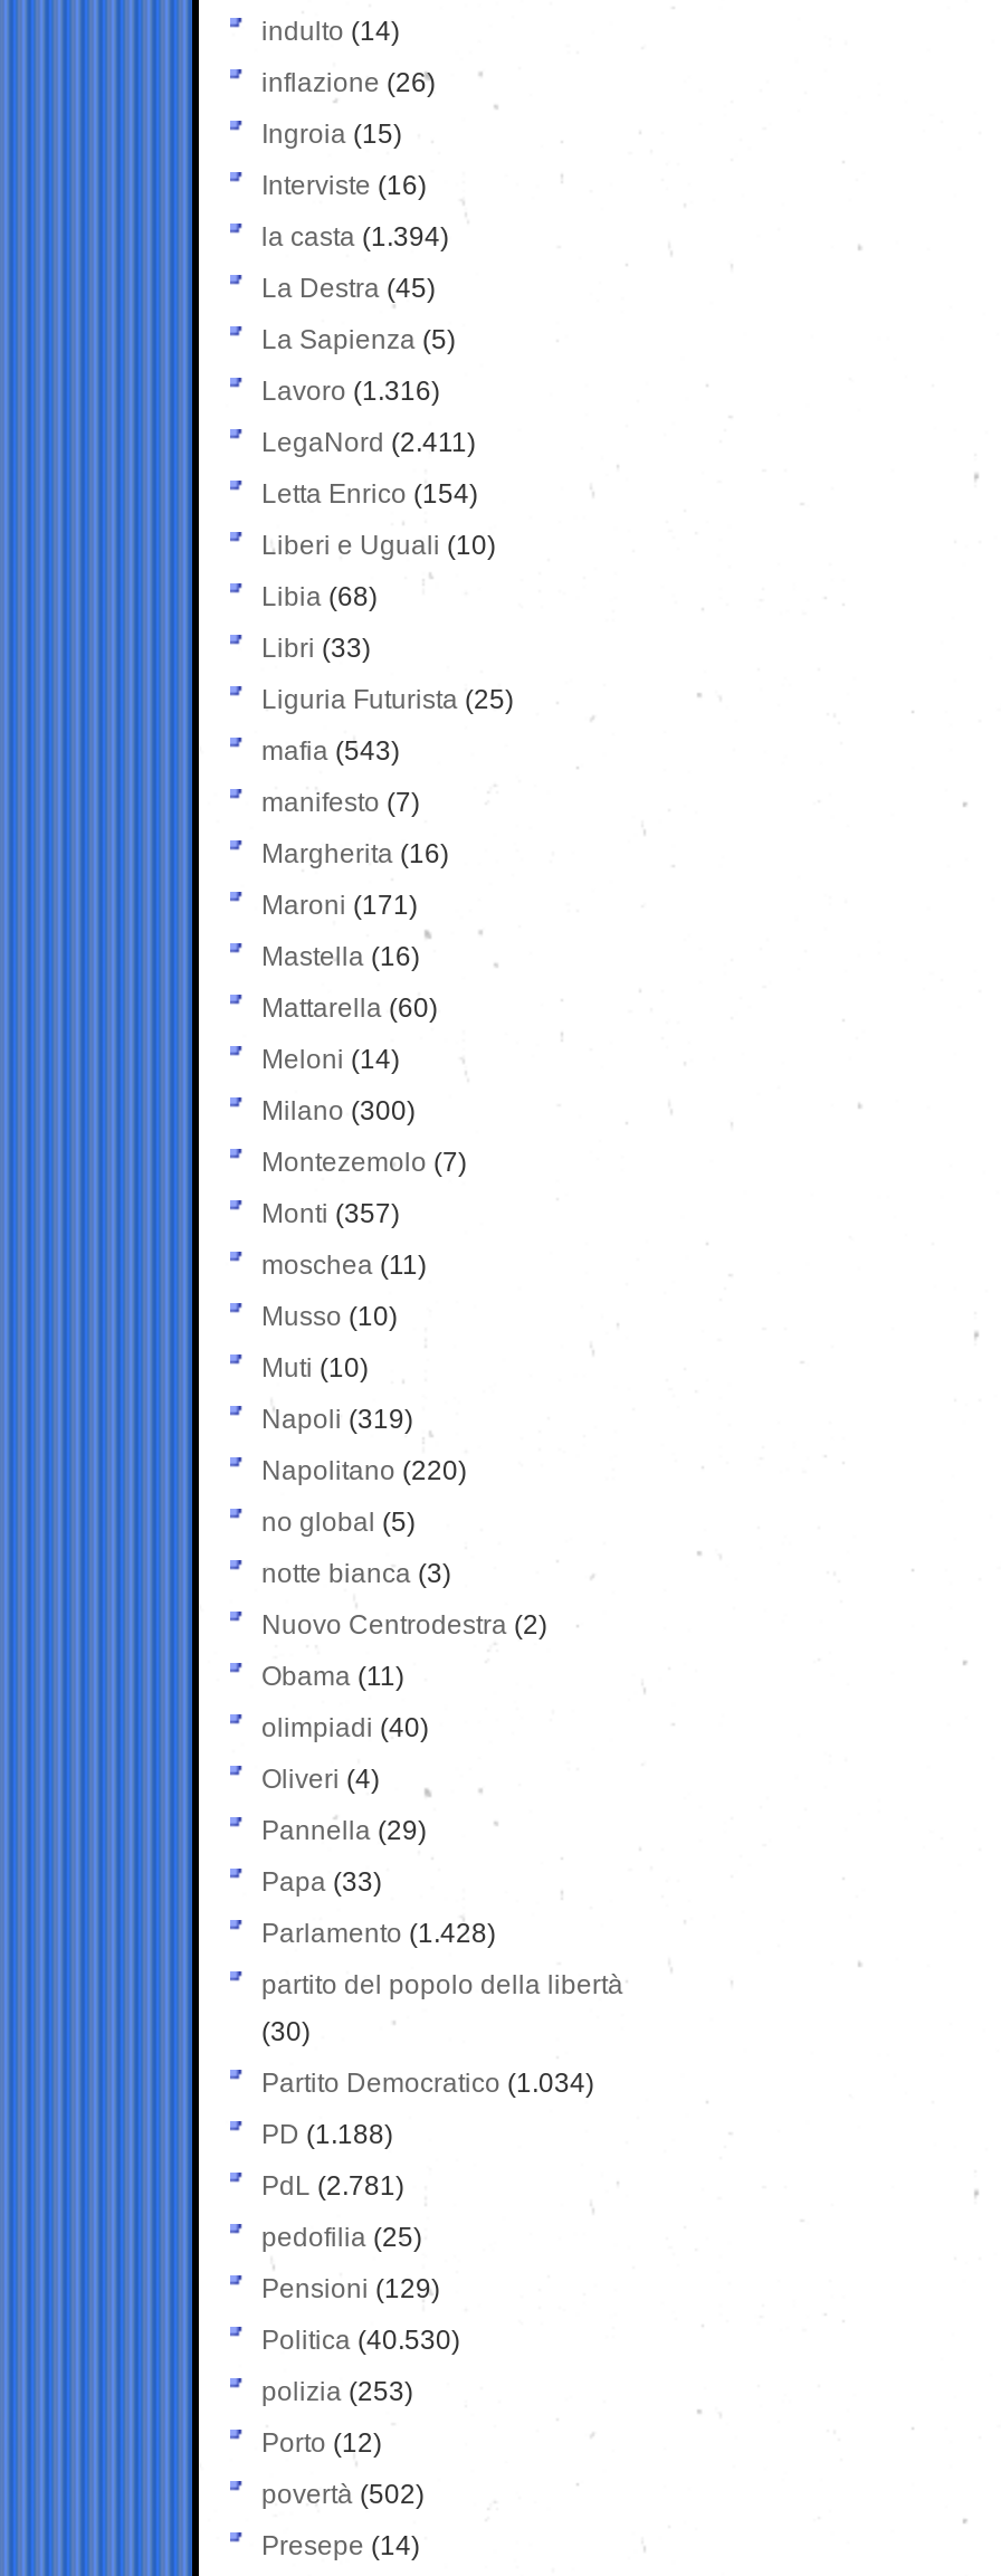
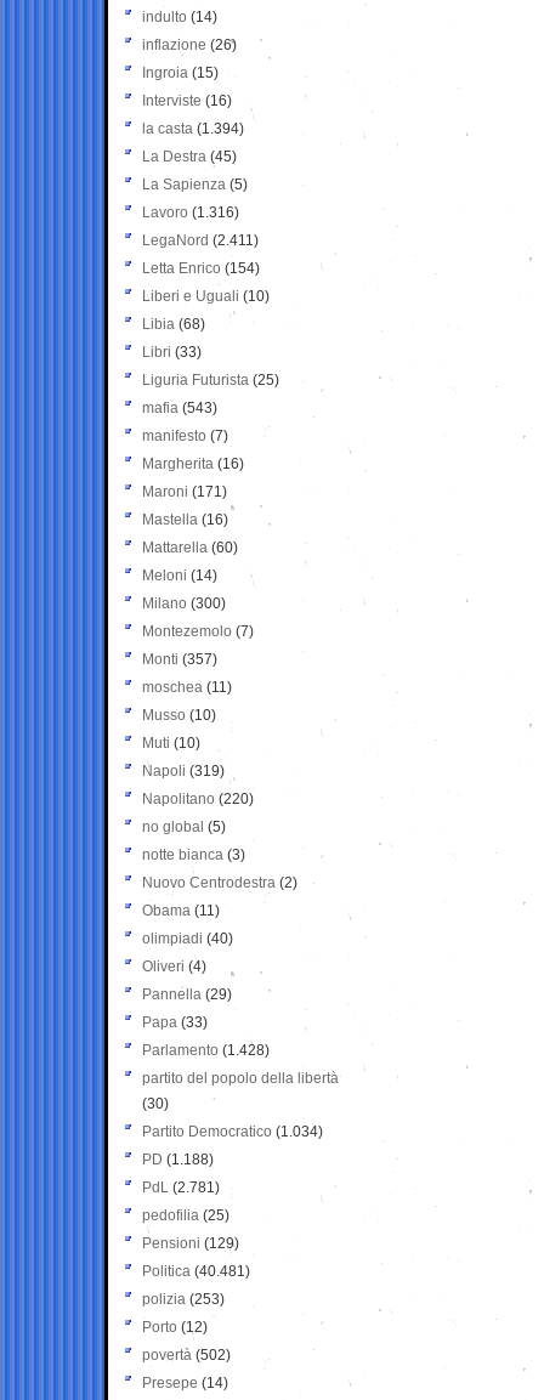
[261,2324,460,2356] Politica (40.530) -> [142,1263,250,1280] Politica (40.481)

